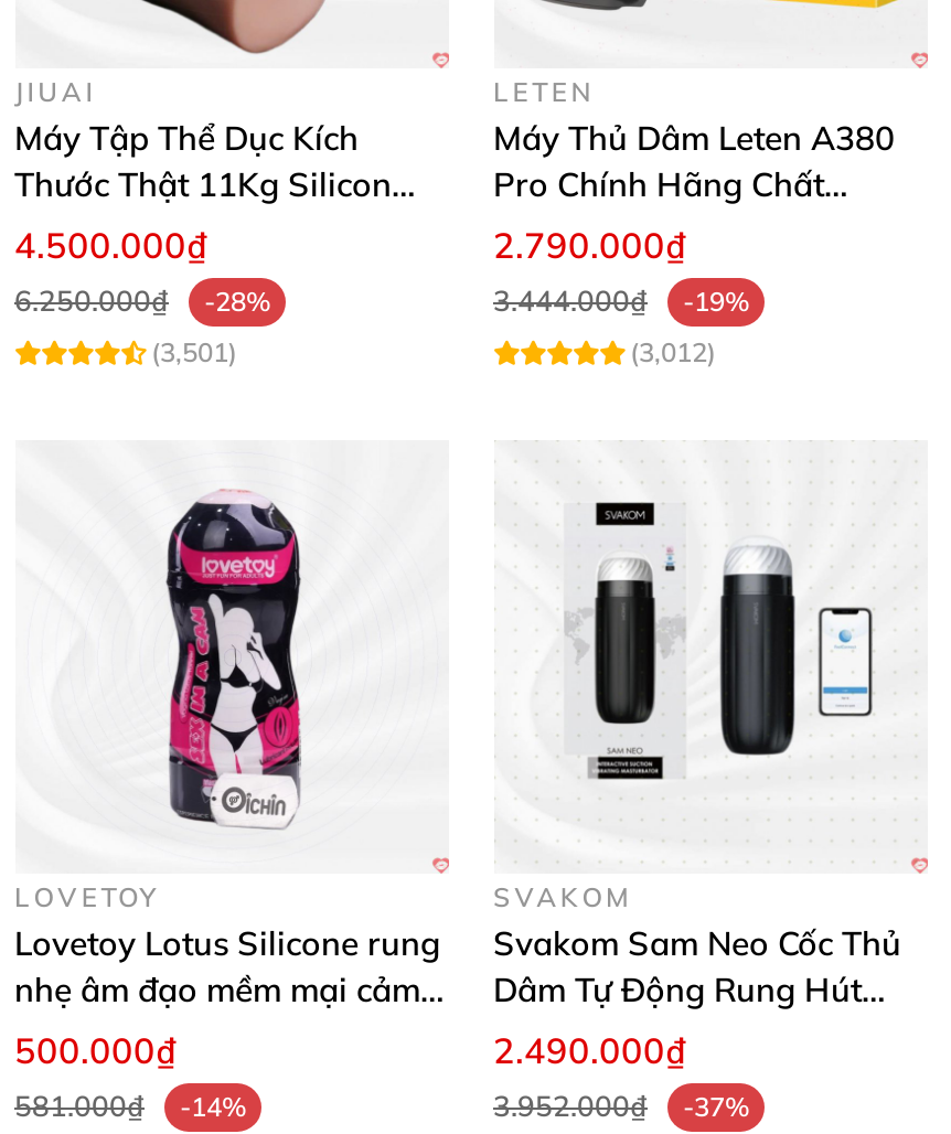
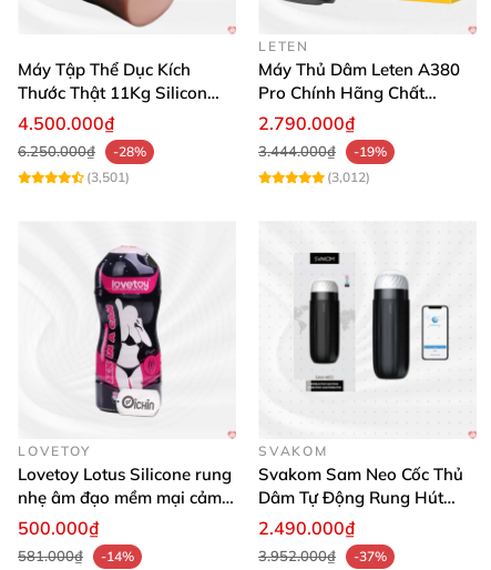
[14,75,96,108] JIUAI -> none

